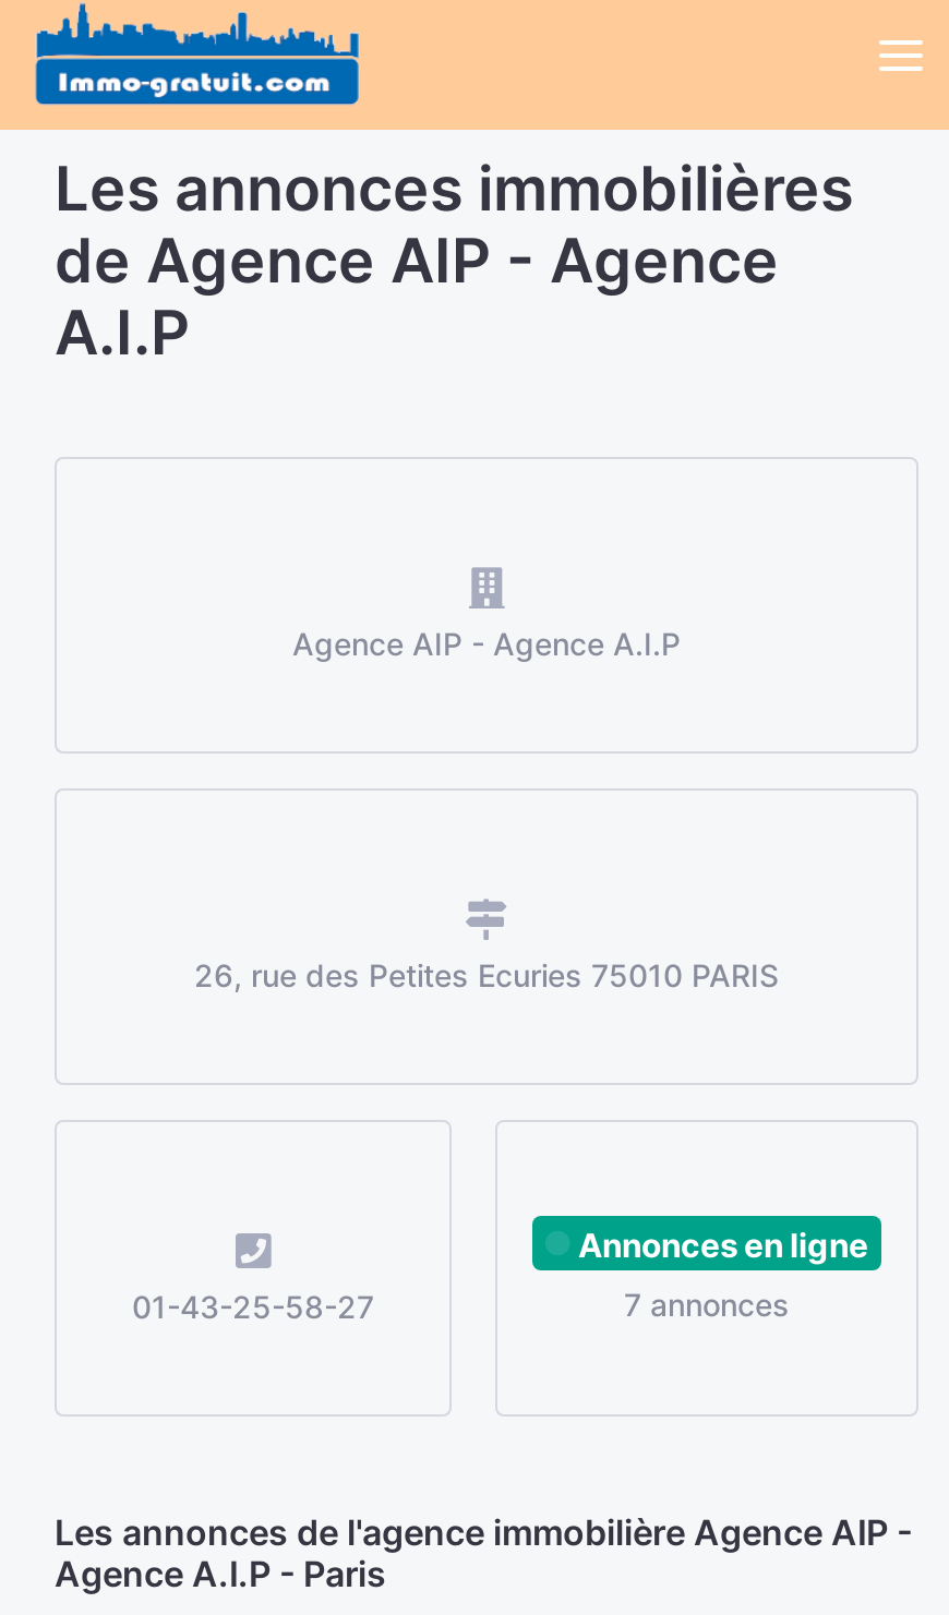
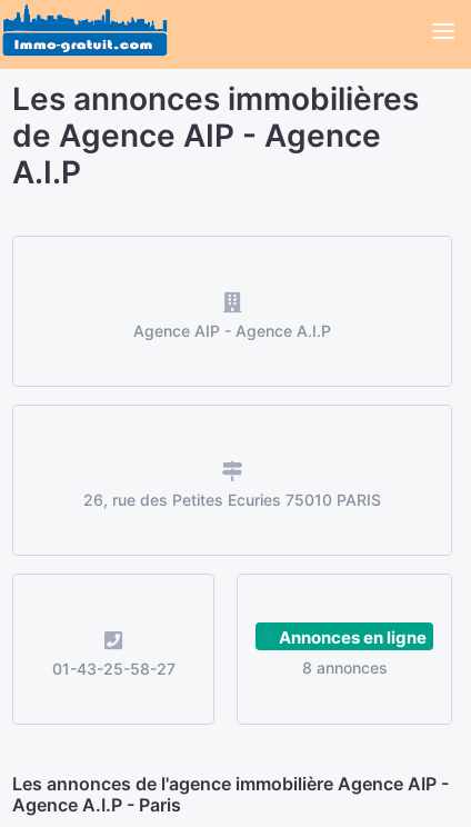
[624,1285,790,1322] 7 annonces -> [302,657,387,676] 8 annonces

